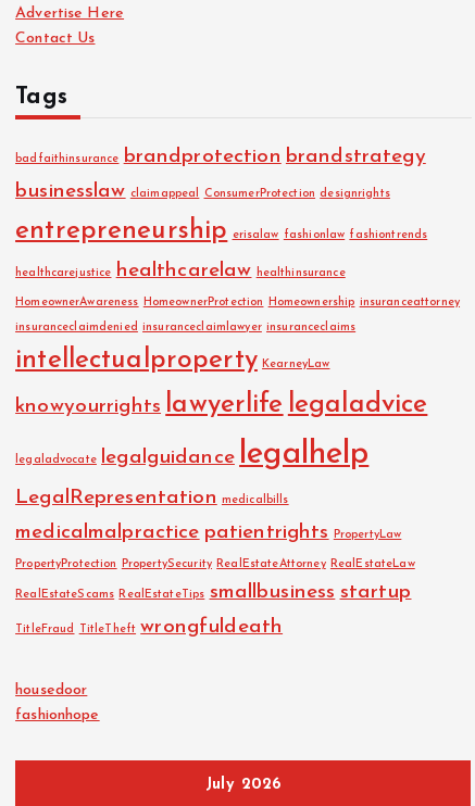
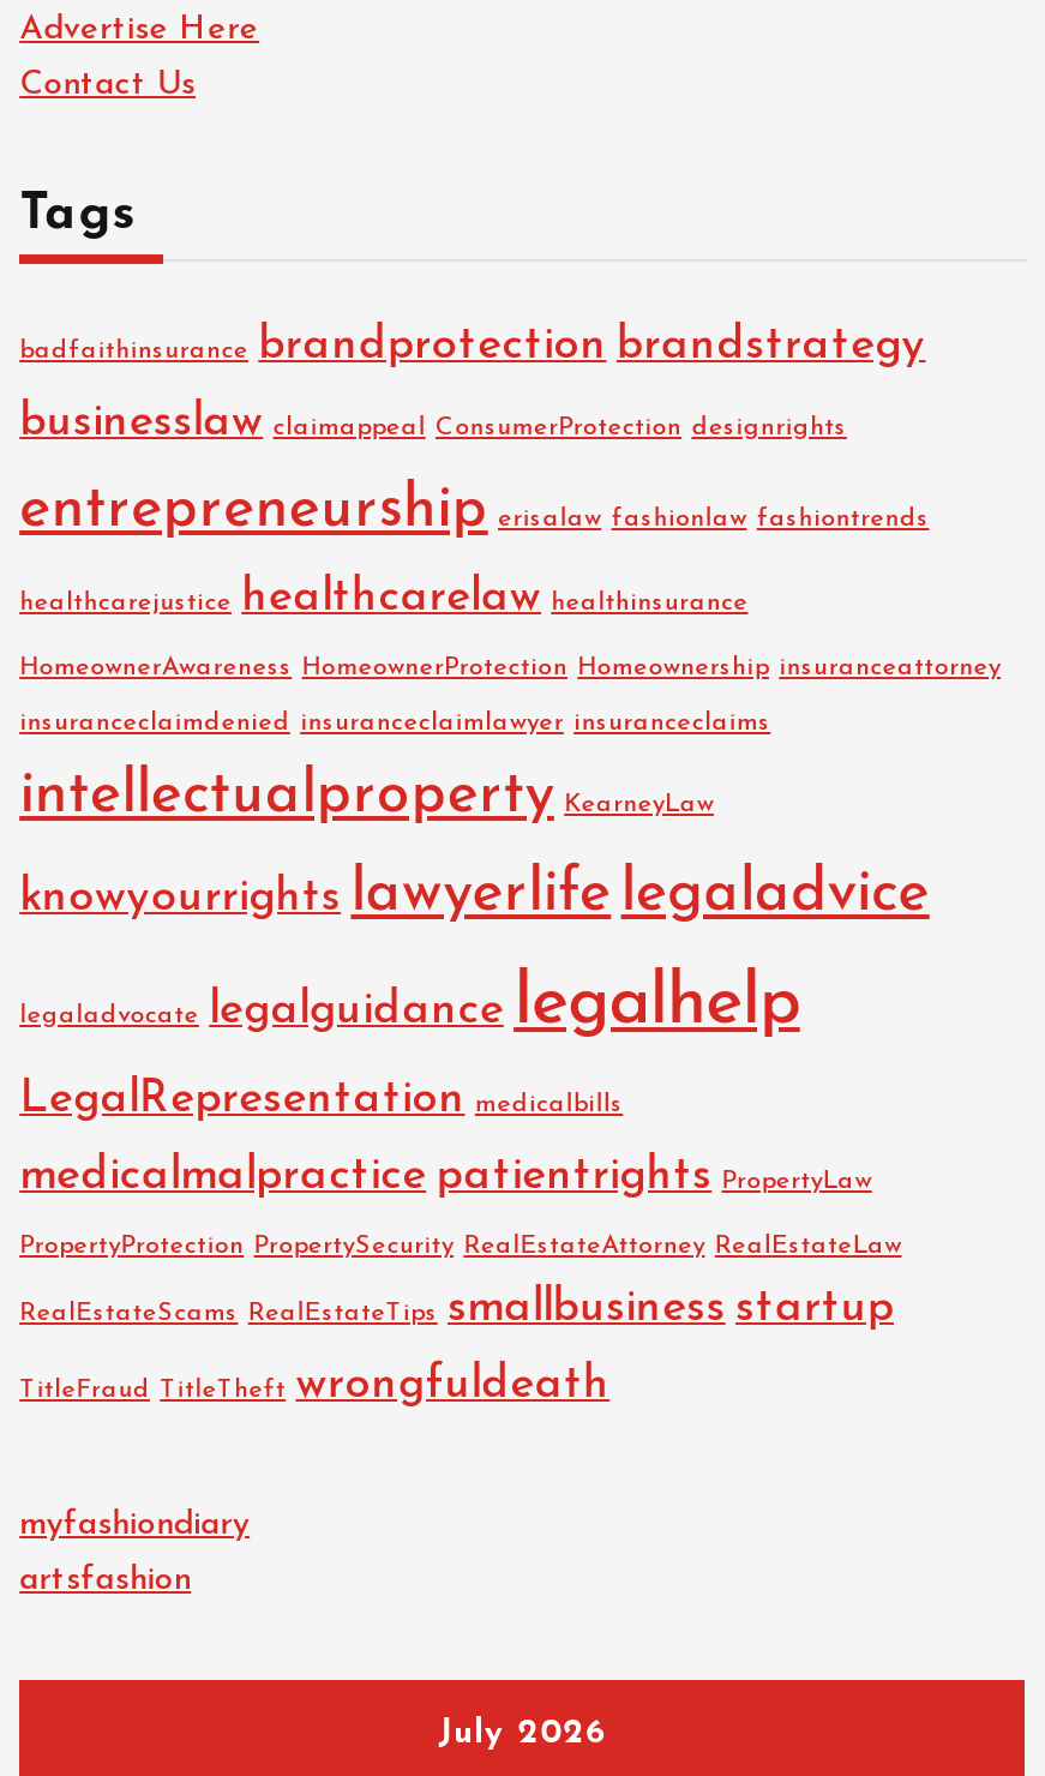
[15,683,87,699] housedoor -> [19,1508,250,1544] myfashiondiary
[15,708,100,724] fashionhope -> [19,1563,191,1599] artsfashion

